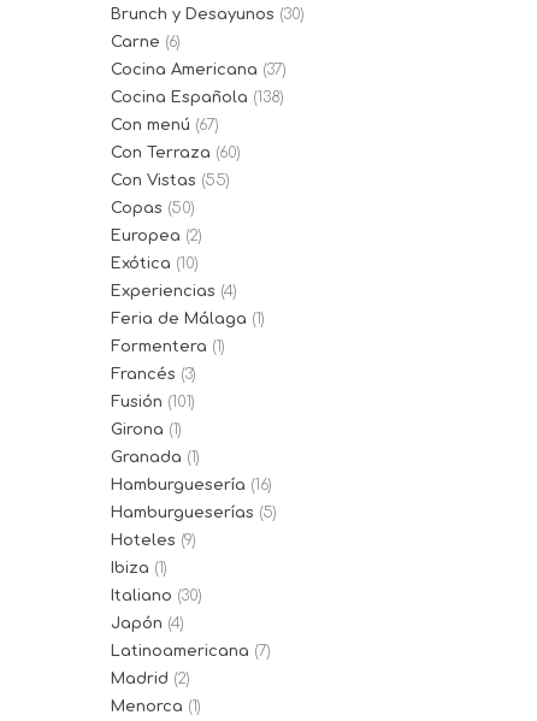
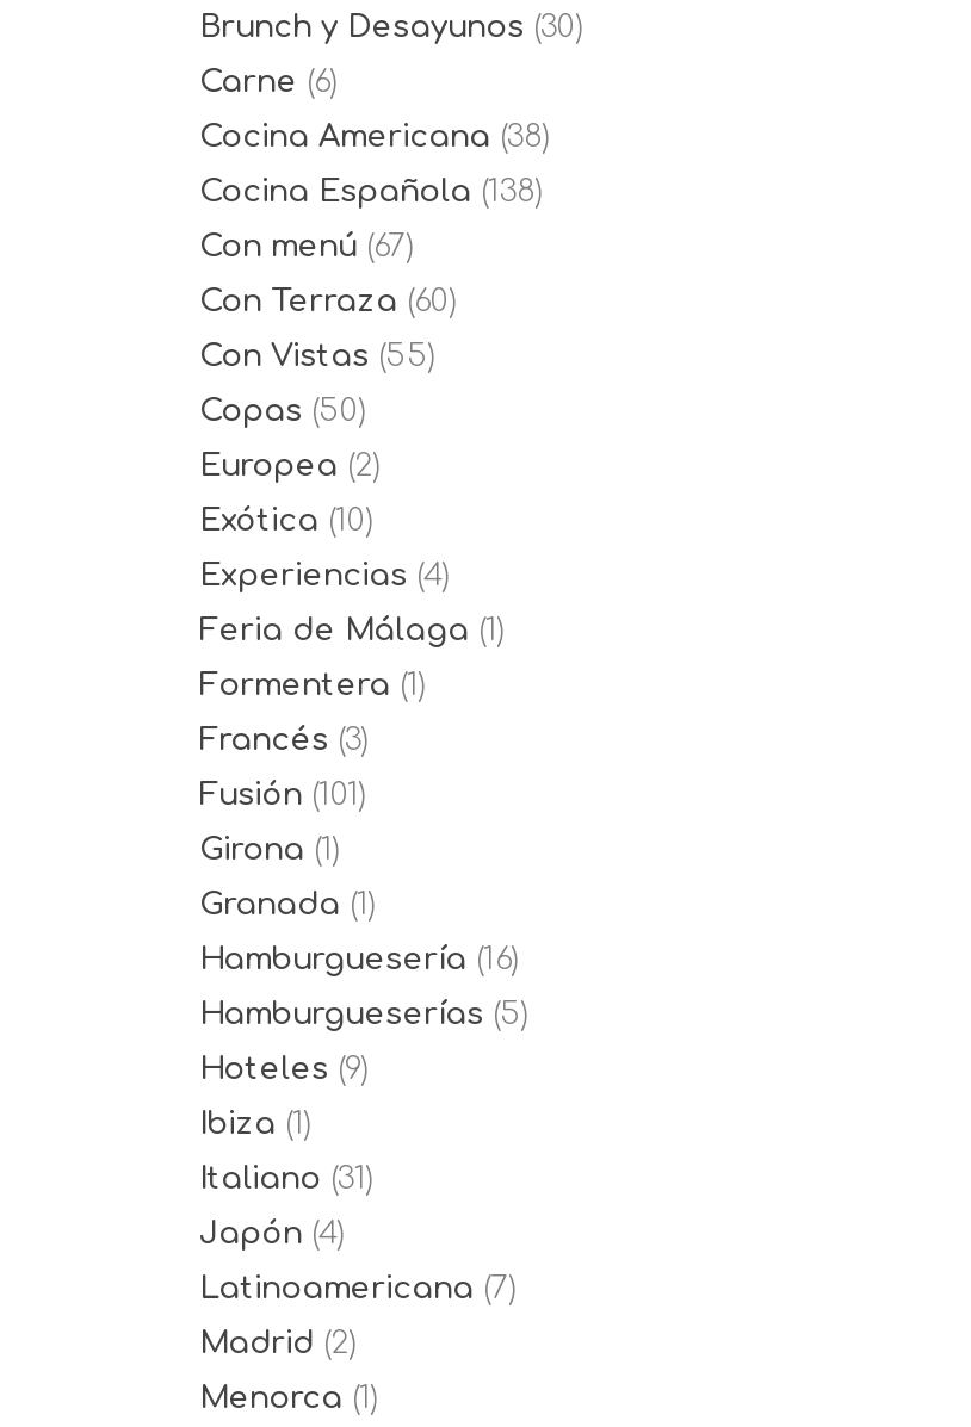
[111,61,287,78] Cocina Americana (37) -> [199,120,550,154] Cocina Americana (38)
[111,587,202,604] Italiano (30) -> [199,1162,373,1196] Italiano (31)

